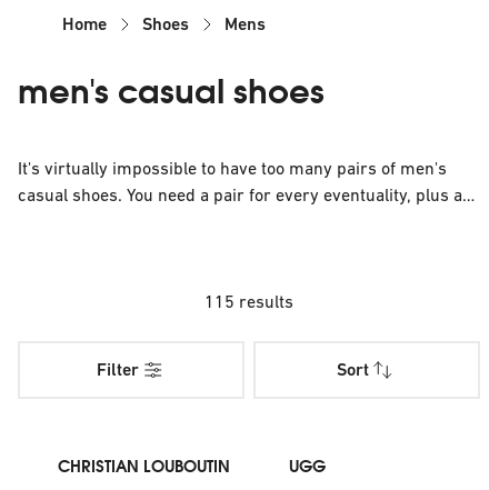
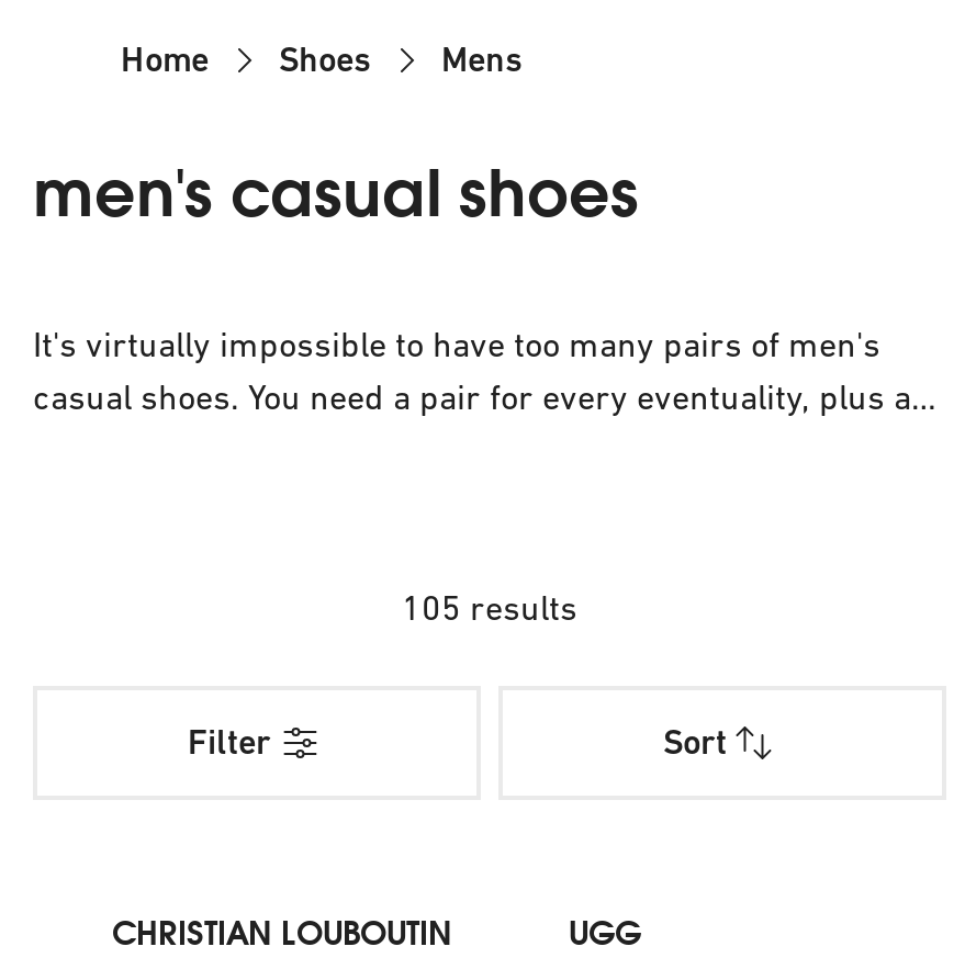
[204,291,293,311] 115 results -> [402,587,577,626] 105 results

